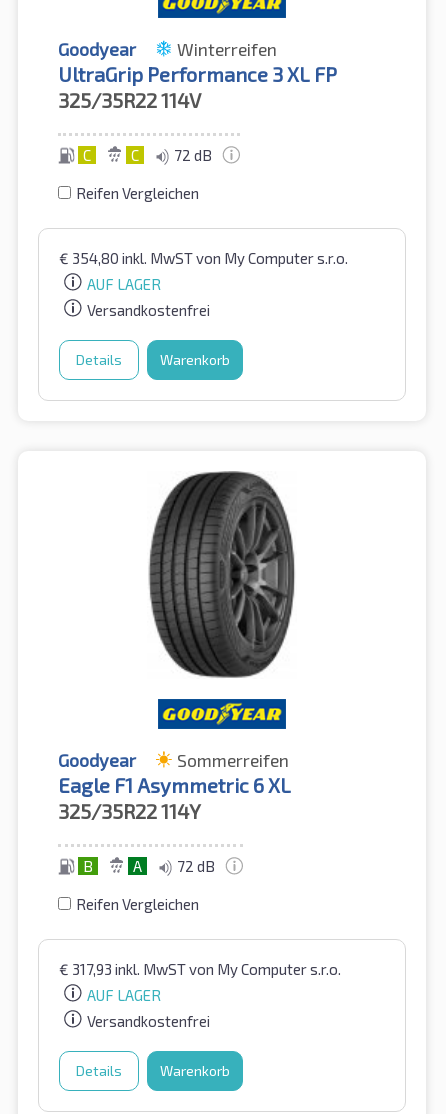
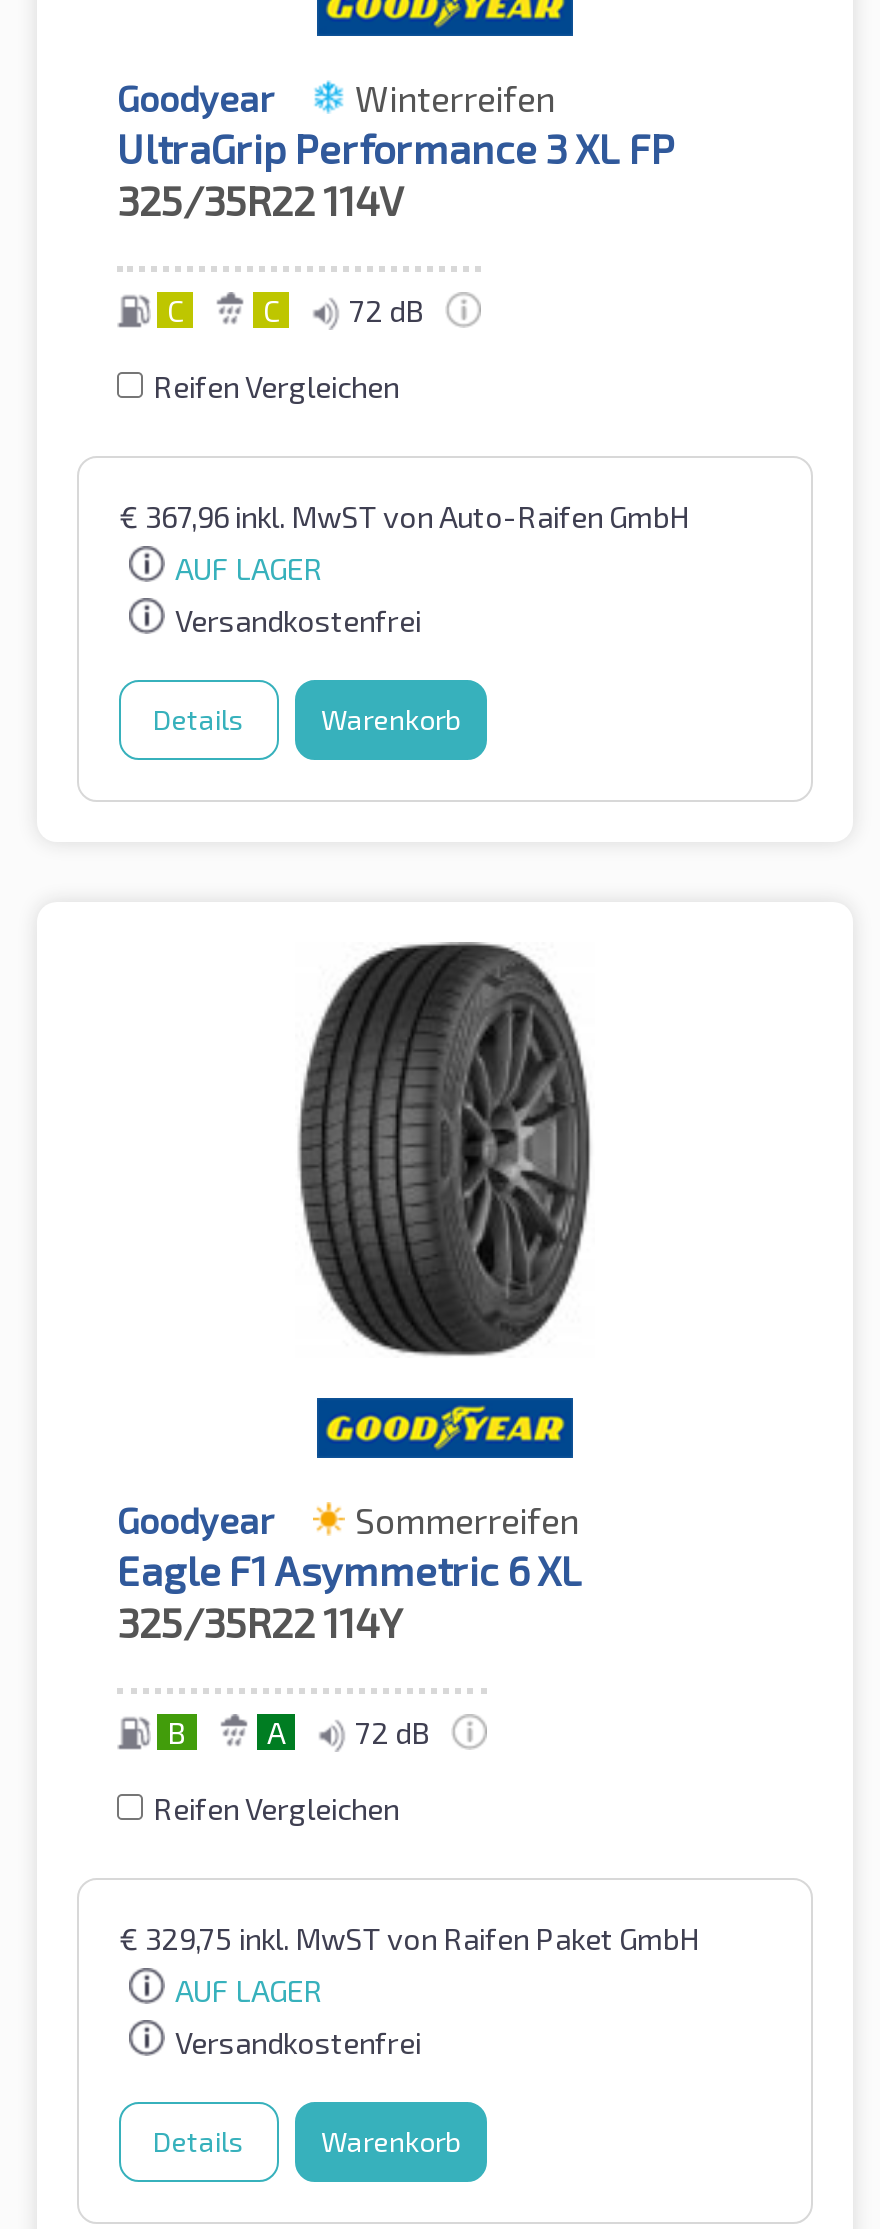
[59,249,348,267] € 354,80 inkl. MwST von My Computer s.r.o. -> [119,499,689,535] € 367,96 inkl. MwST von Auto-Raifen GmbH
[59,960,341,978] € 317,93 inkl. MwST von My Computer s.r.o. -> [119,1920,699,1956] € 329,75 inkl. MwST von Raifen Paket GmbH

